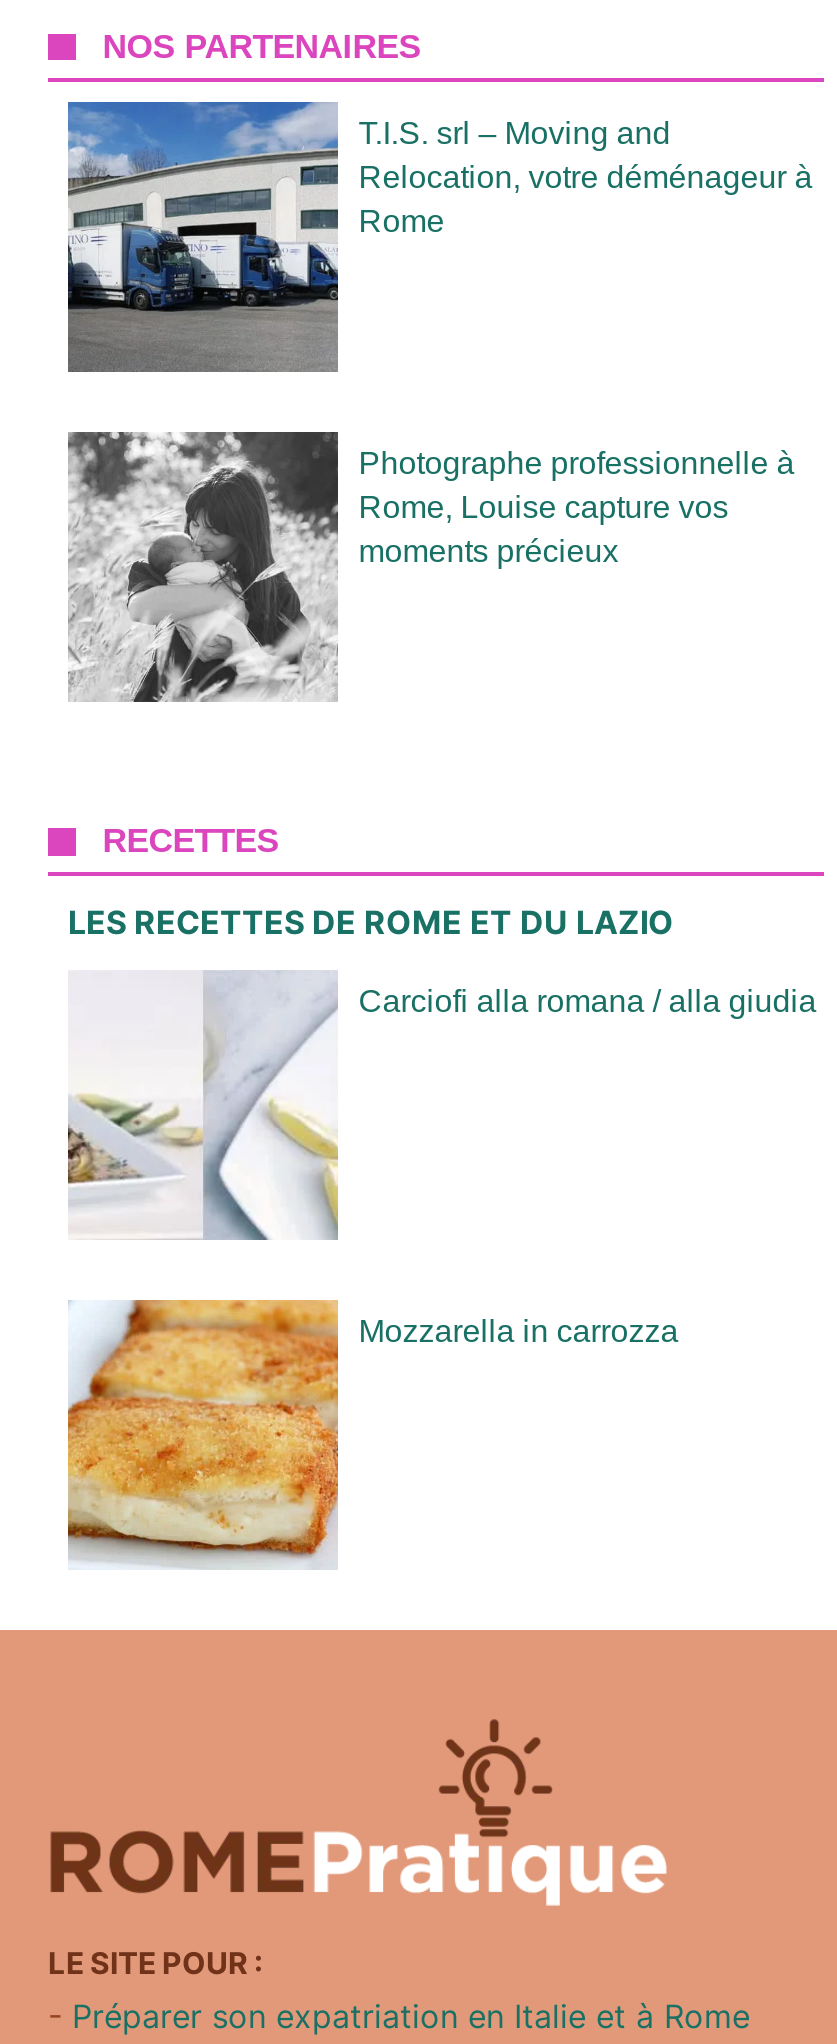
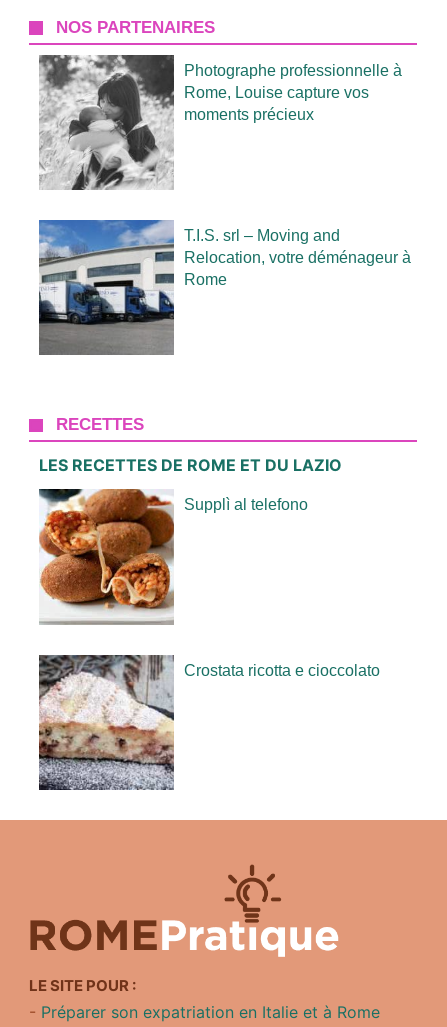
moved [66,99,812,373] -> [38,219,411,355]: [image] | T.I.S. srl – Moving and | Relocation, votre déménageur à | Rome
moved [358,445,794,567] -> [184,62,402,123]: Photographe professionnelle à | Rome, Louise capture vos | moments précieux
[66,969,816,1241] [image] | Carciofi alla romana / alla giudia -> [38,488,308,625] [image] | Supplì al telefono
[66,1299,678,1571] [image] | Mozzarella in carrozza -> [38,654,380,791] [image] | Crostata ricotta e cioccolato

